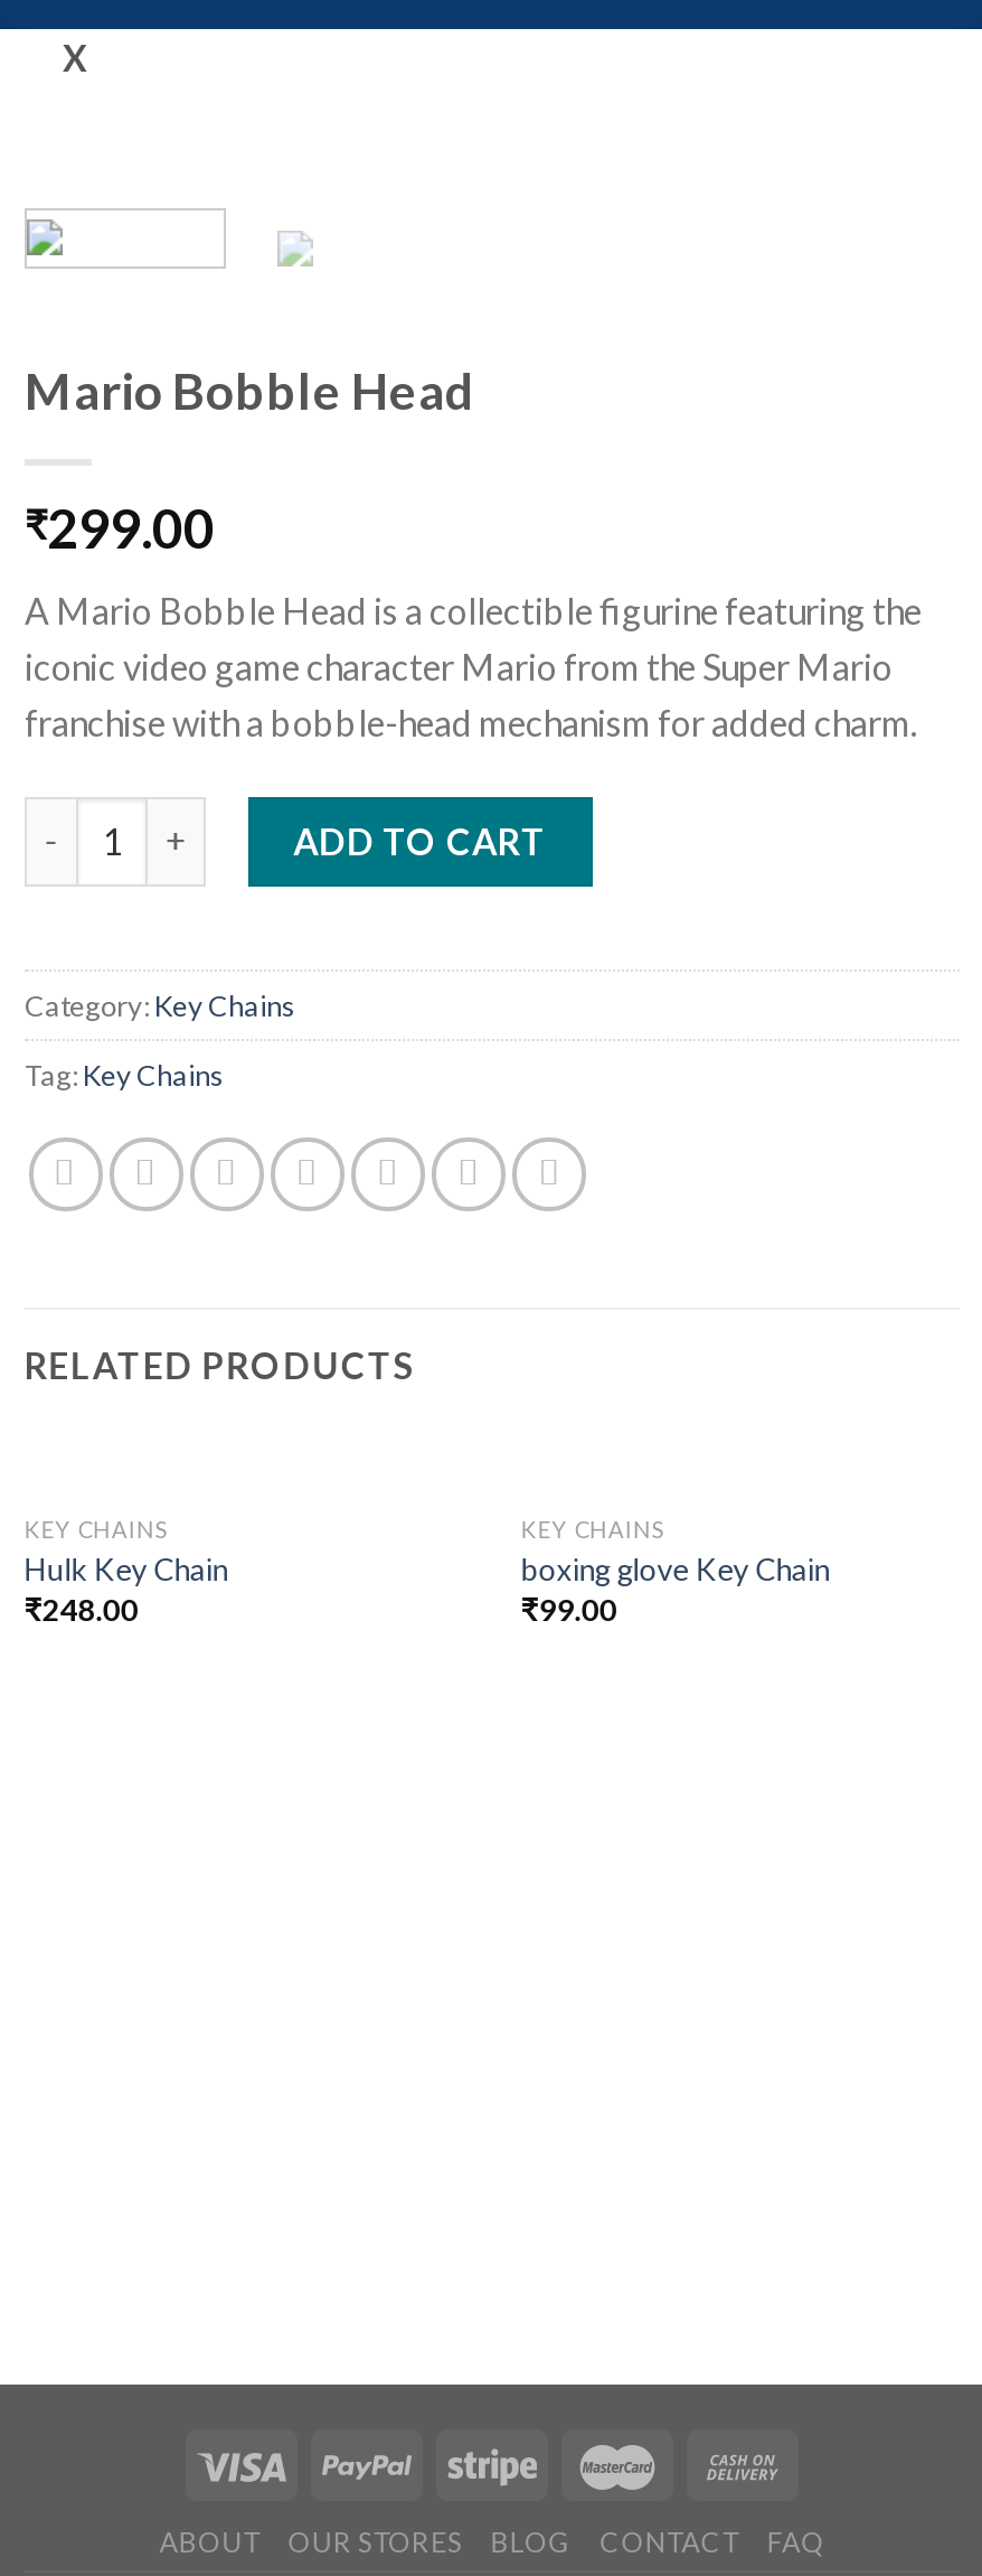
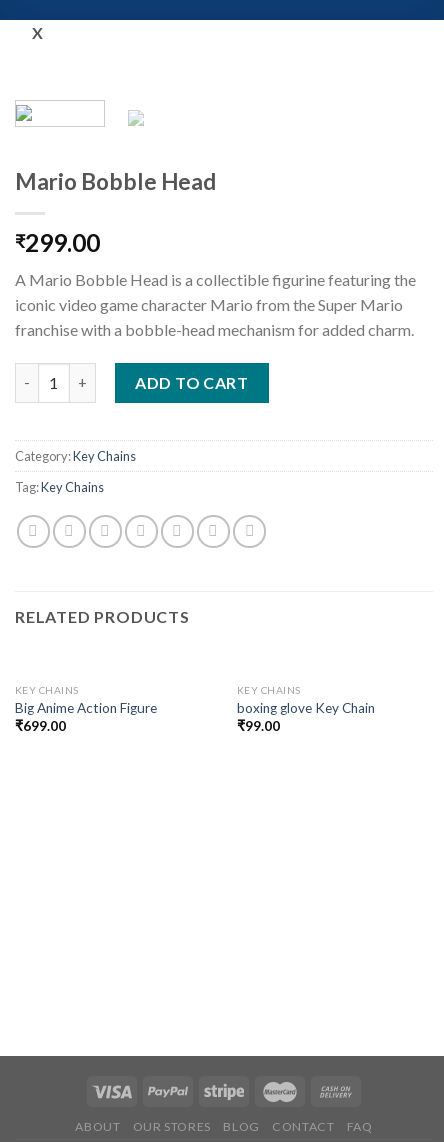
[24,1551,228,1628] Hulk Key Chain | ₹248.00 -> [15,700,157,734] Big Anime Action Figure | ₹699.00

